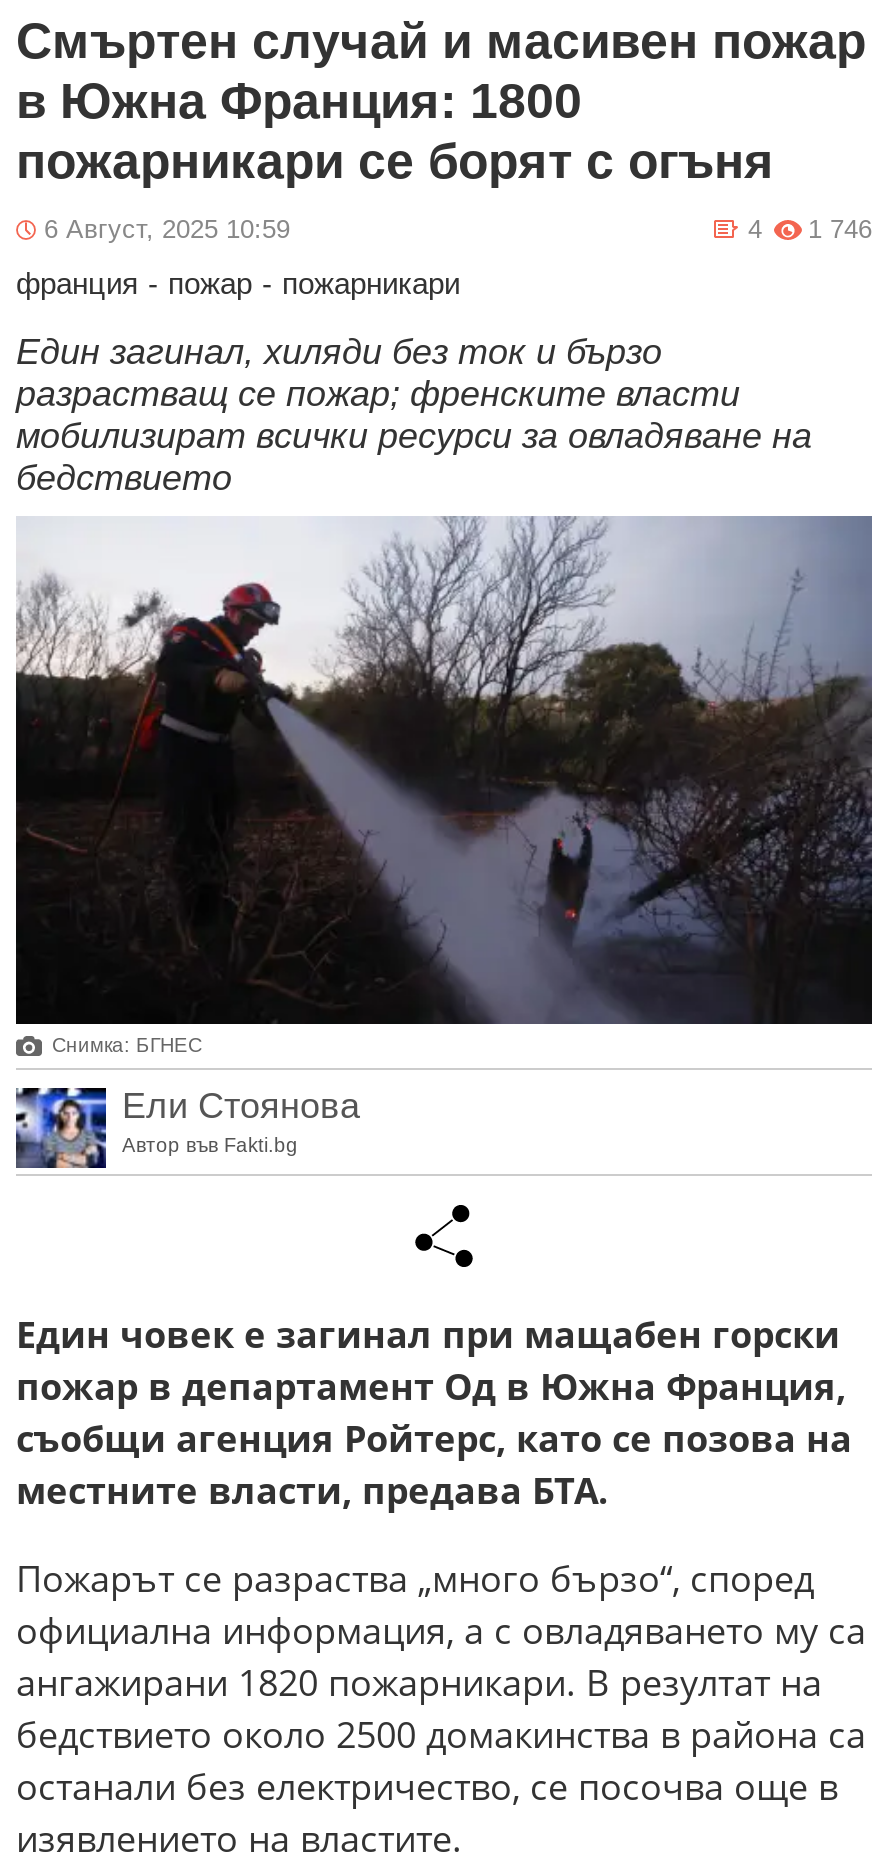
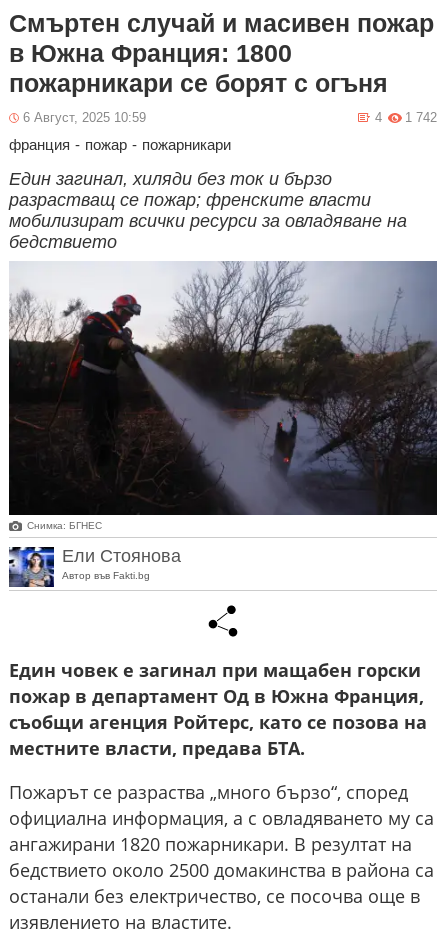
[748,214,872,244] 4 1 746 -> [375,110,437,125] 4 1 742

